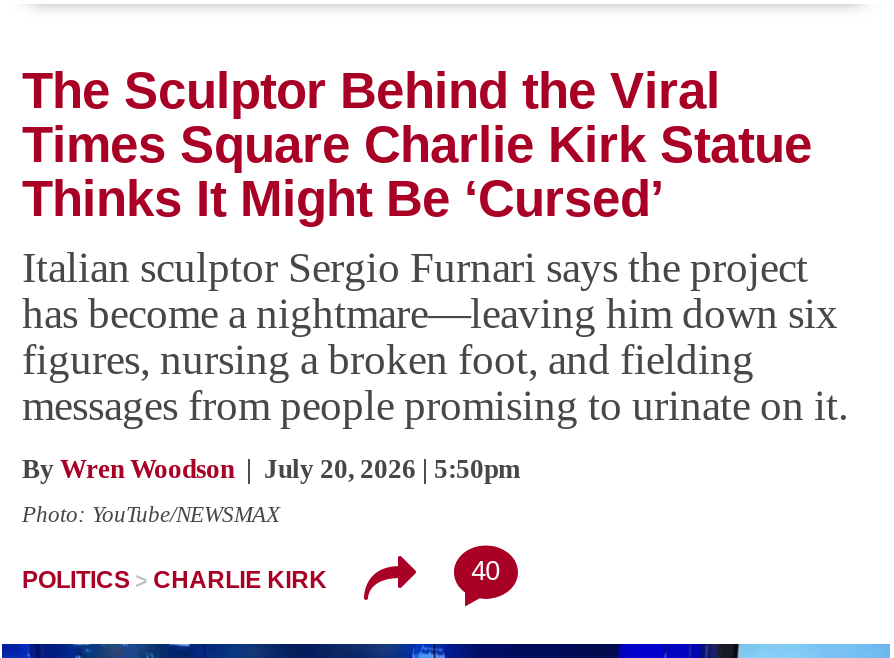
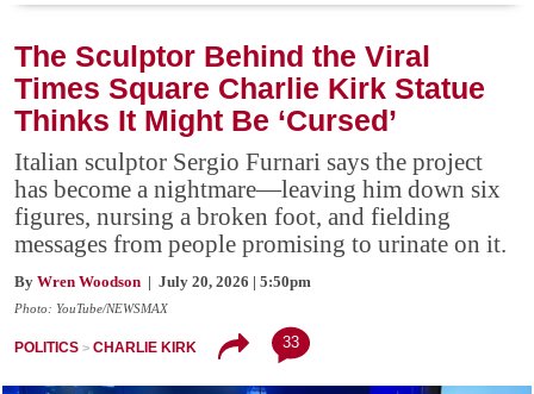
[471,556,499,586] 40 -> [282,333,299,351] 33

